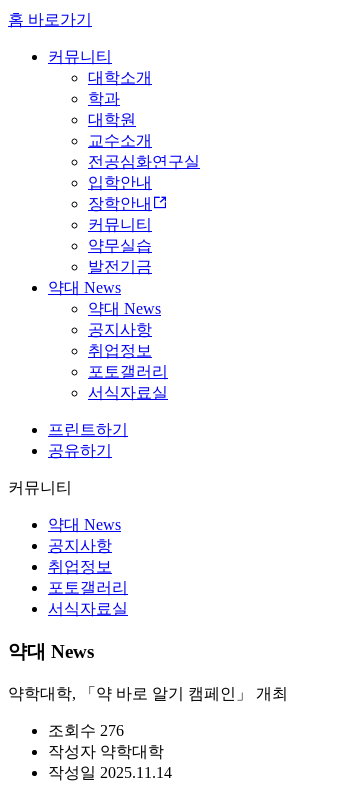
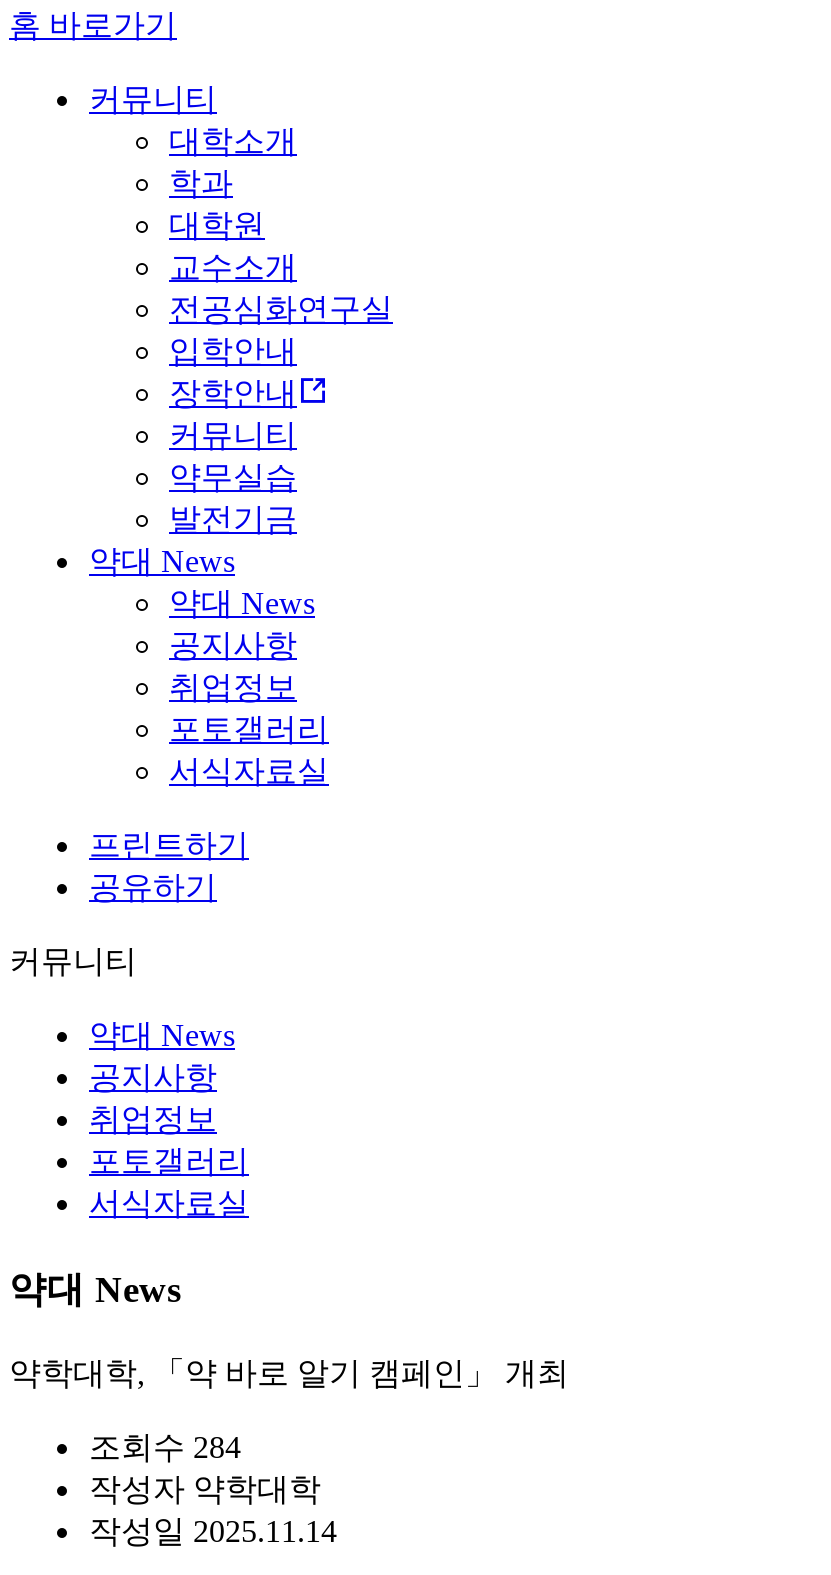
[48,722,124,739] 조회수 276 -> [89,1429,241,1463] 조회수 284

